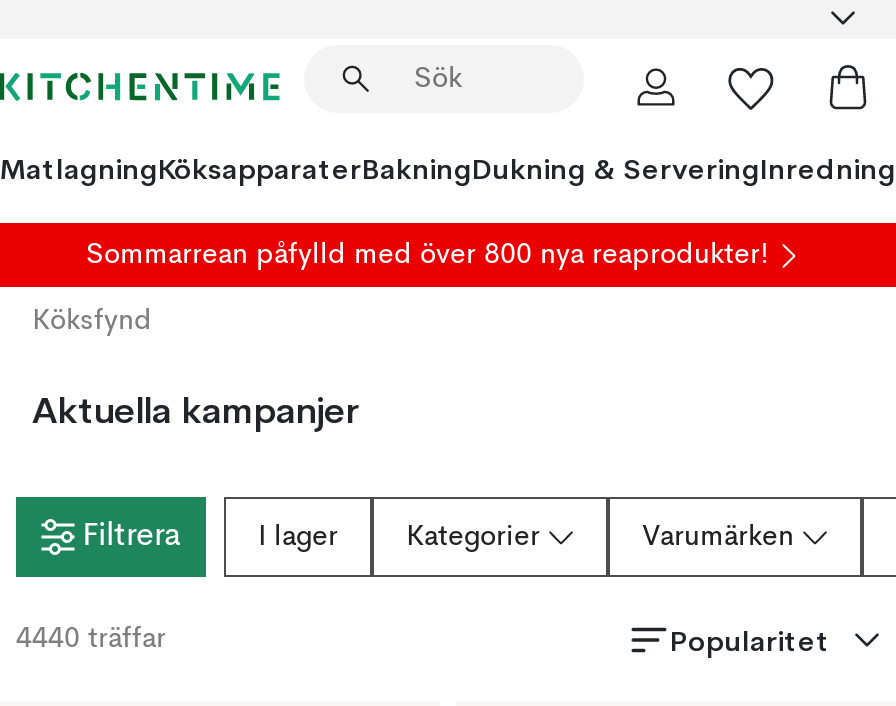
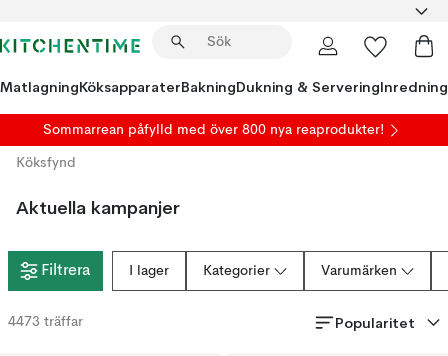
[16,625,166,653] 4440 träffar -> [8,315,83,329] 4473 träffar

